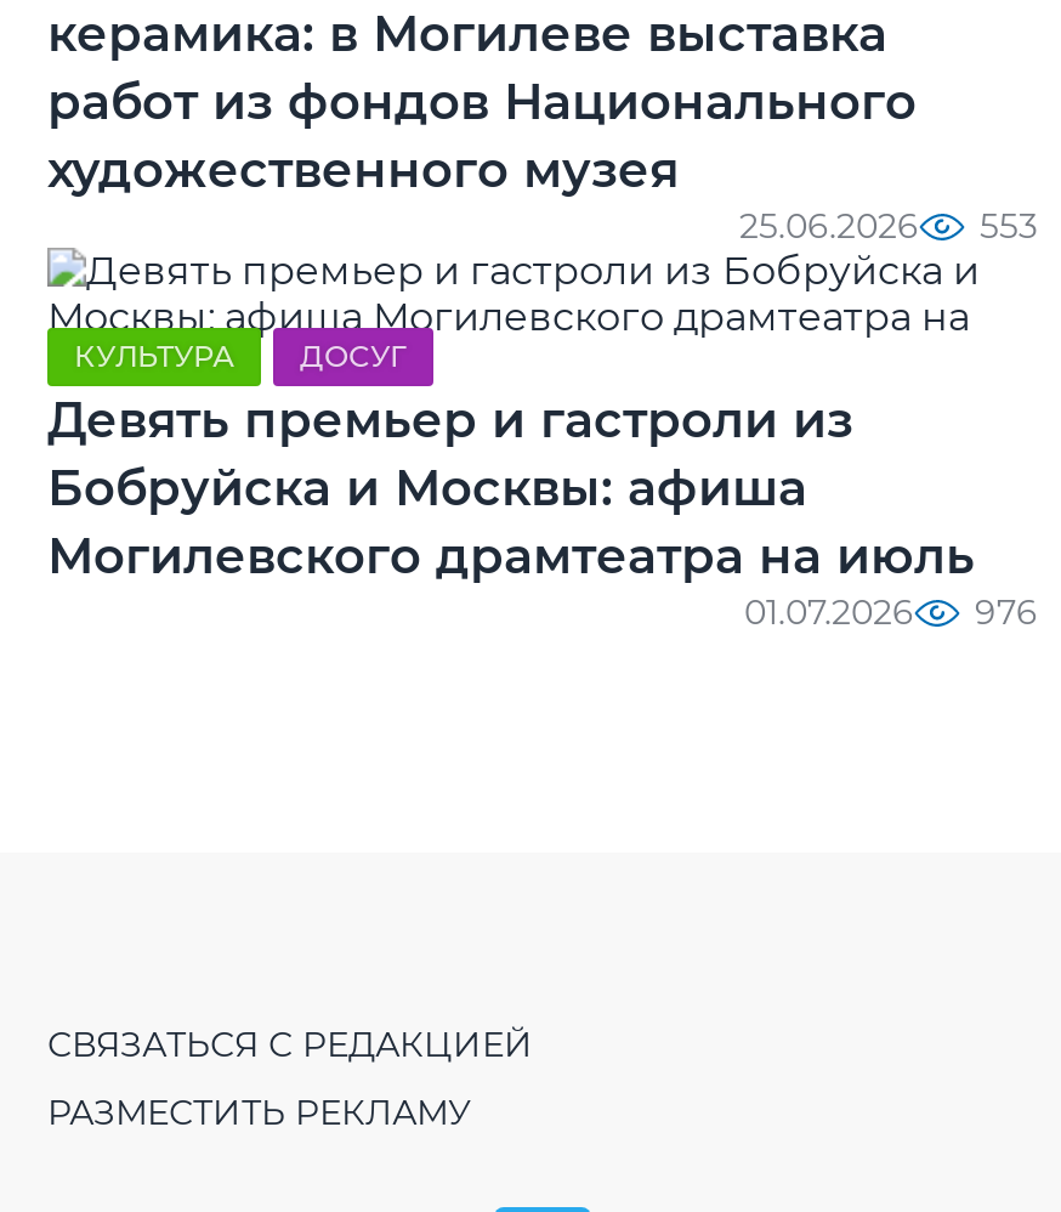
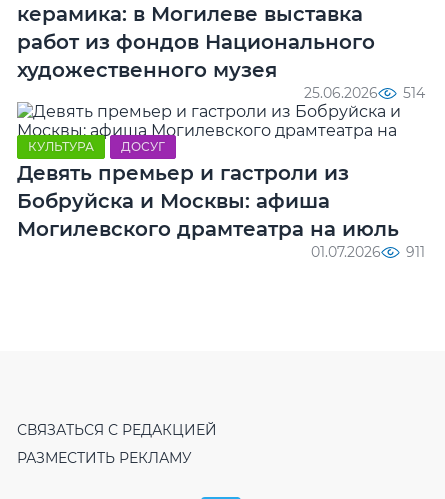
[739,204,1038,248] 25.06.2026 553 -> [304,84,425,102] 25.06.2026 514
[744,590,1038,634] 01.07.2026 976 -> [311,243,425,261] 01.07.2026 911

